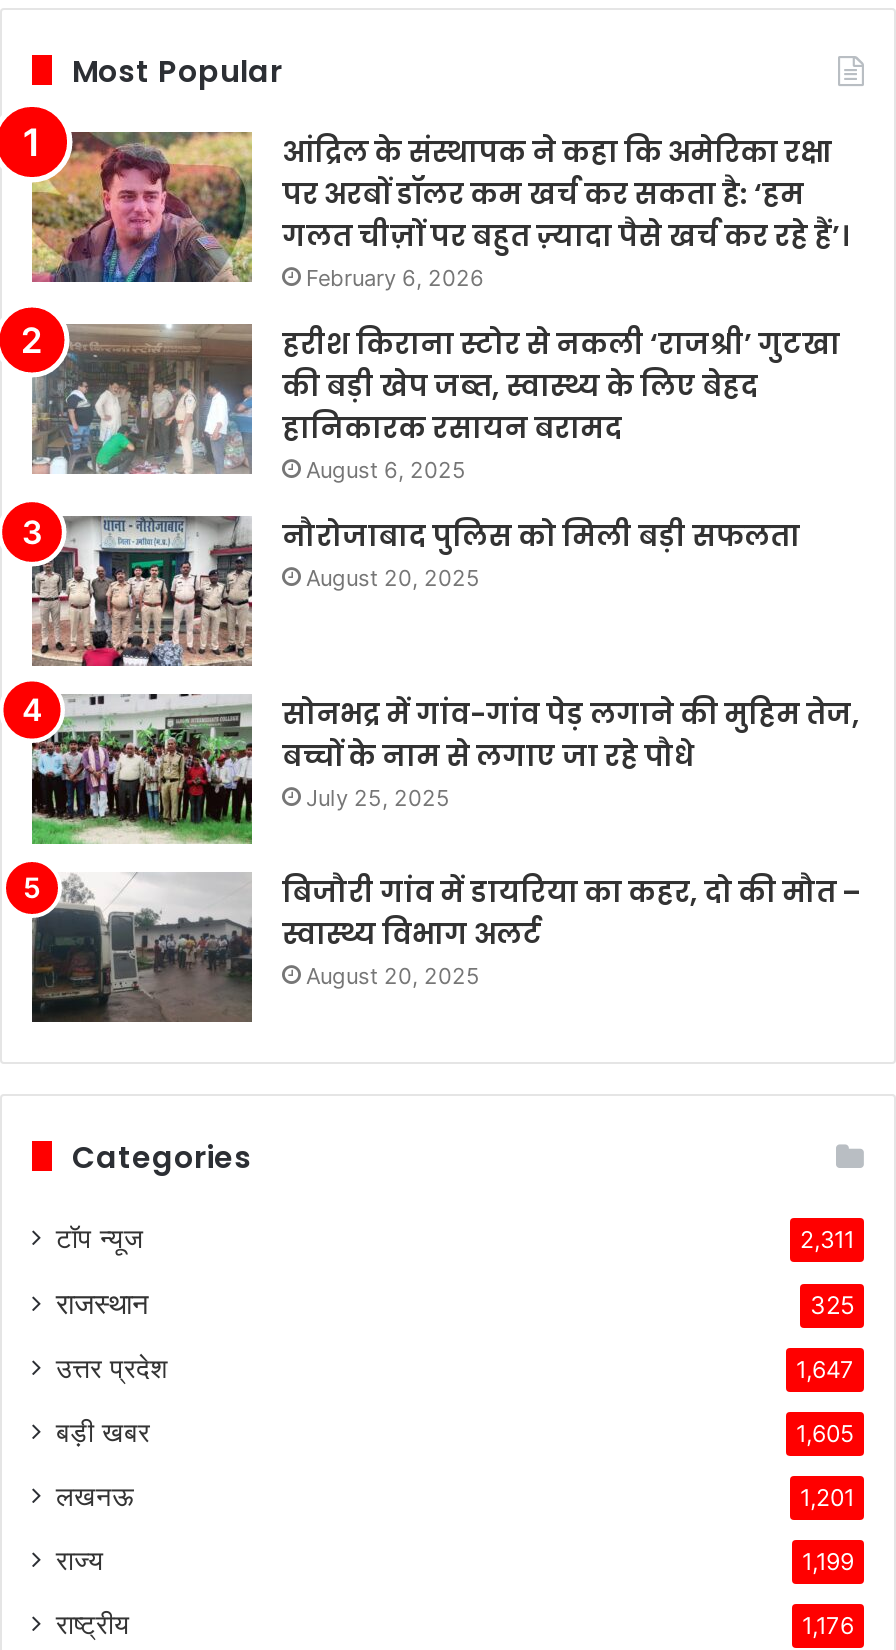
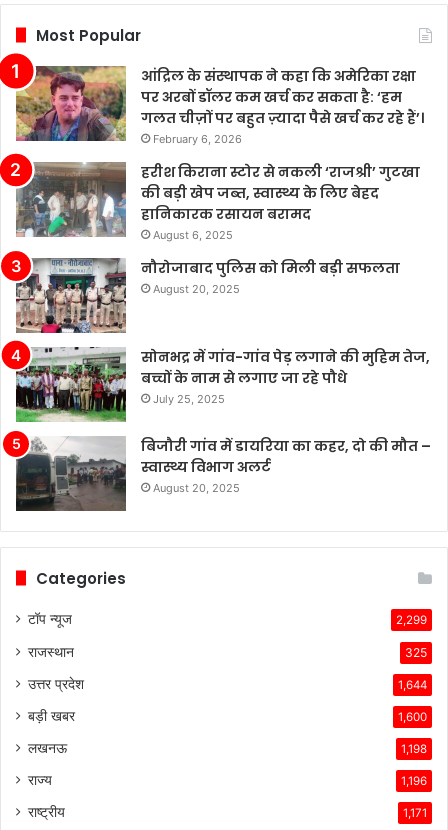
[800,1226,854,1254] 2,311 -> [396,613,427,627] 2,299
[796,1356,854,1384] 1,647 -> [398,678,427,692] 1,644
[796,1420,854,1448] 1,605 -> [398,710,427,724] 1,600
[800,1484,854,1512] 1,201 -> [401,742,427,756] 1,198
[802,1548,854,1576] 1,199 -> [401,774,427,788] 1,196
[802,1612,854,1640] 1,176 -> [403,806,427,820] 1,171

